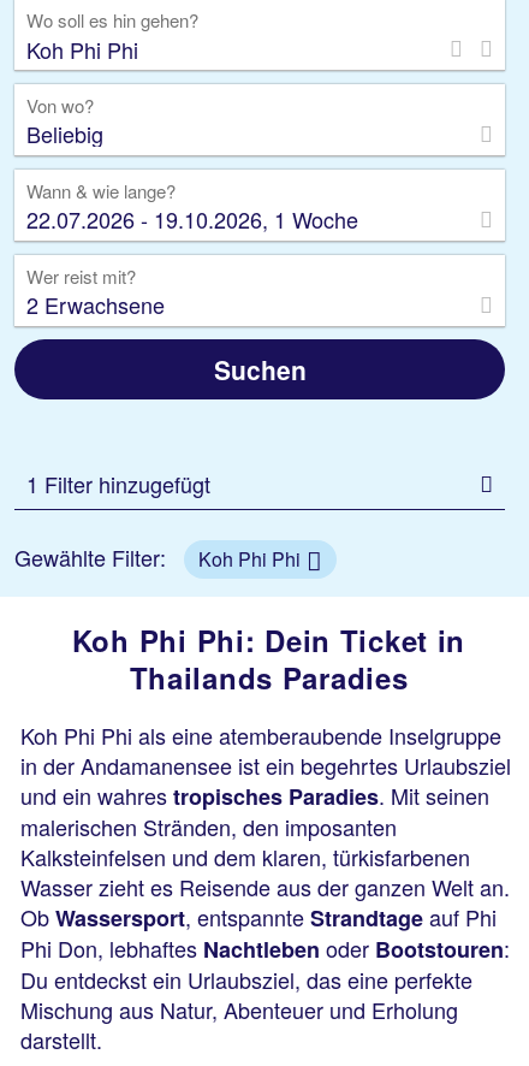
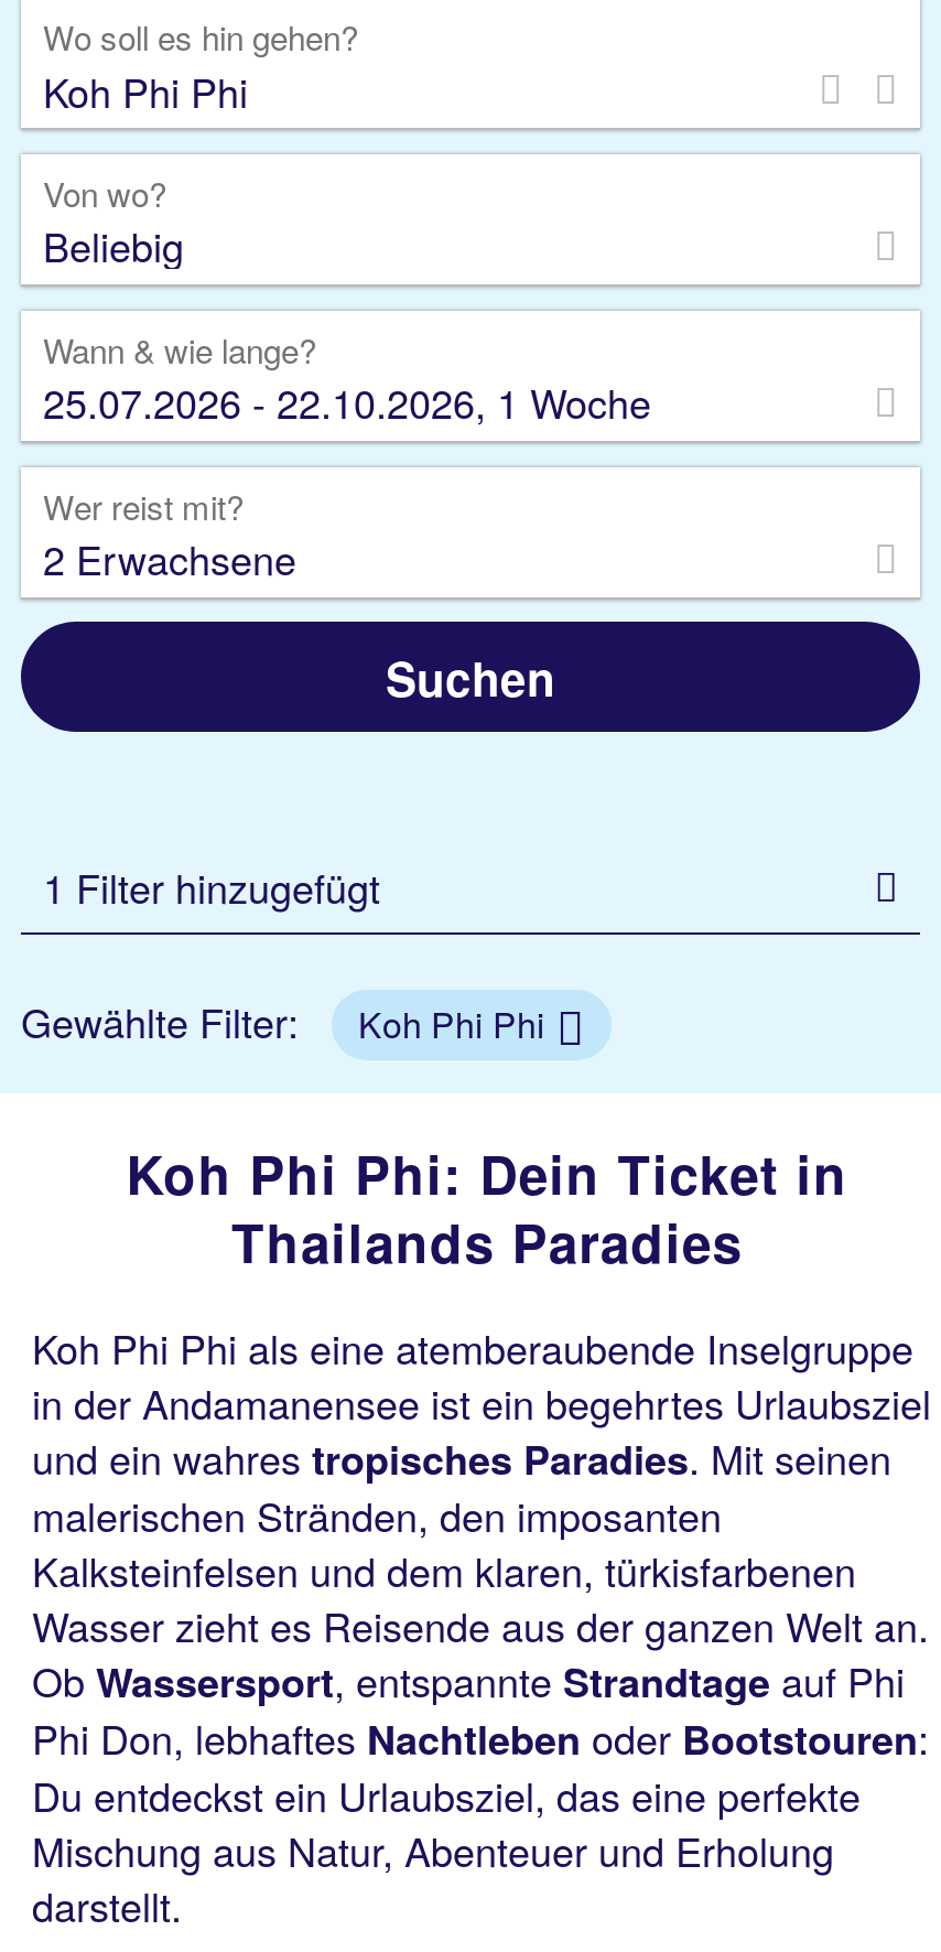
[26,203,358,235] 22.07.2026 - 19.10.2026, 1 Woche -> [43,373,651,430] 25.07.2026 - 22.10.2026, 1 Woche

